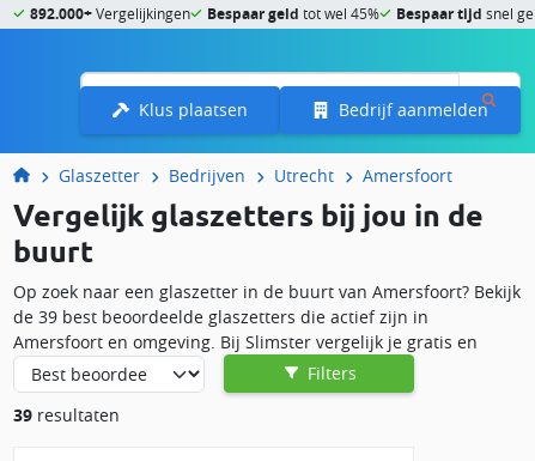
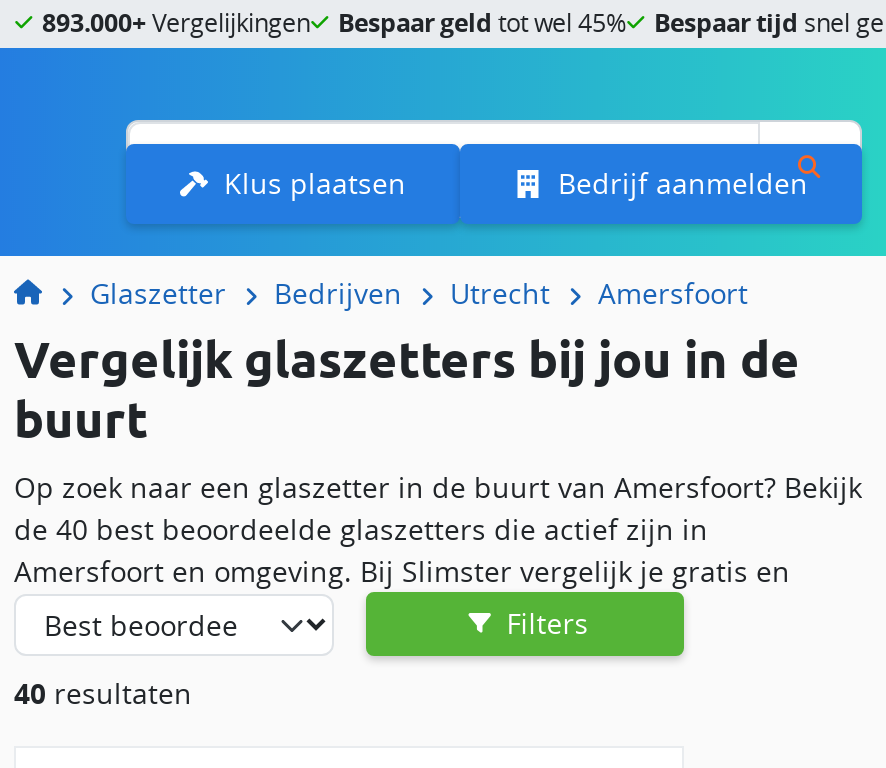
[30,4,190,24] 892.000+ Vergelijkingen -> [42,6,310,40] 893.000+ Vergelijkingen
[13,305,428,328] de 39 best beoordeelde glaszetters die actief zijn in -> [14,510,708,548] de 40 best beoordeelde glaszetters die actief zijn in
[13,404,120,426] 39 resultaten -> [14,674,192,712] 40 resultaten

